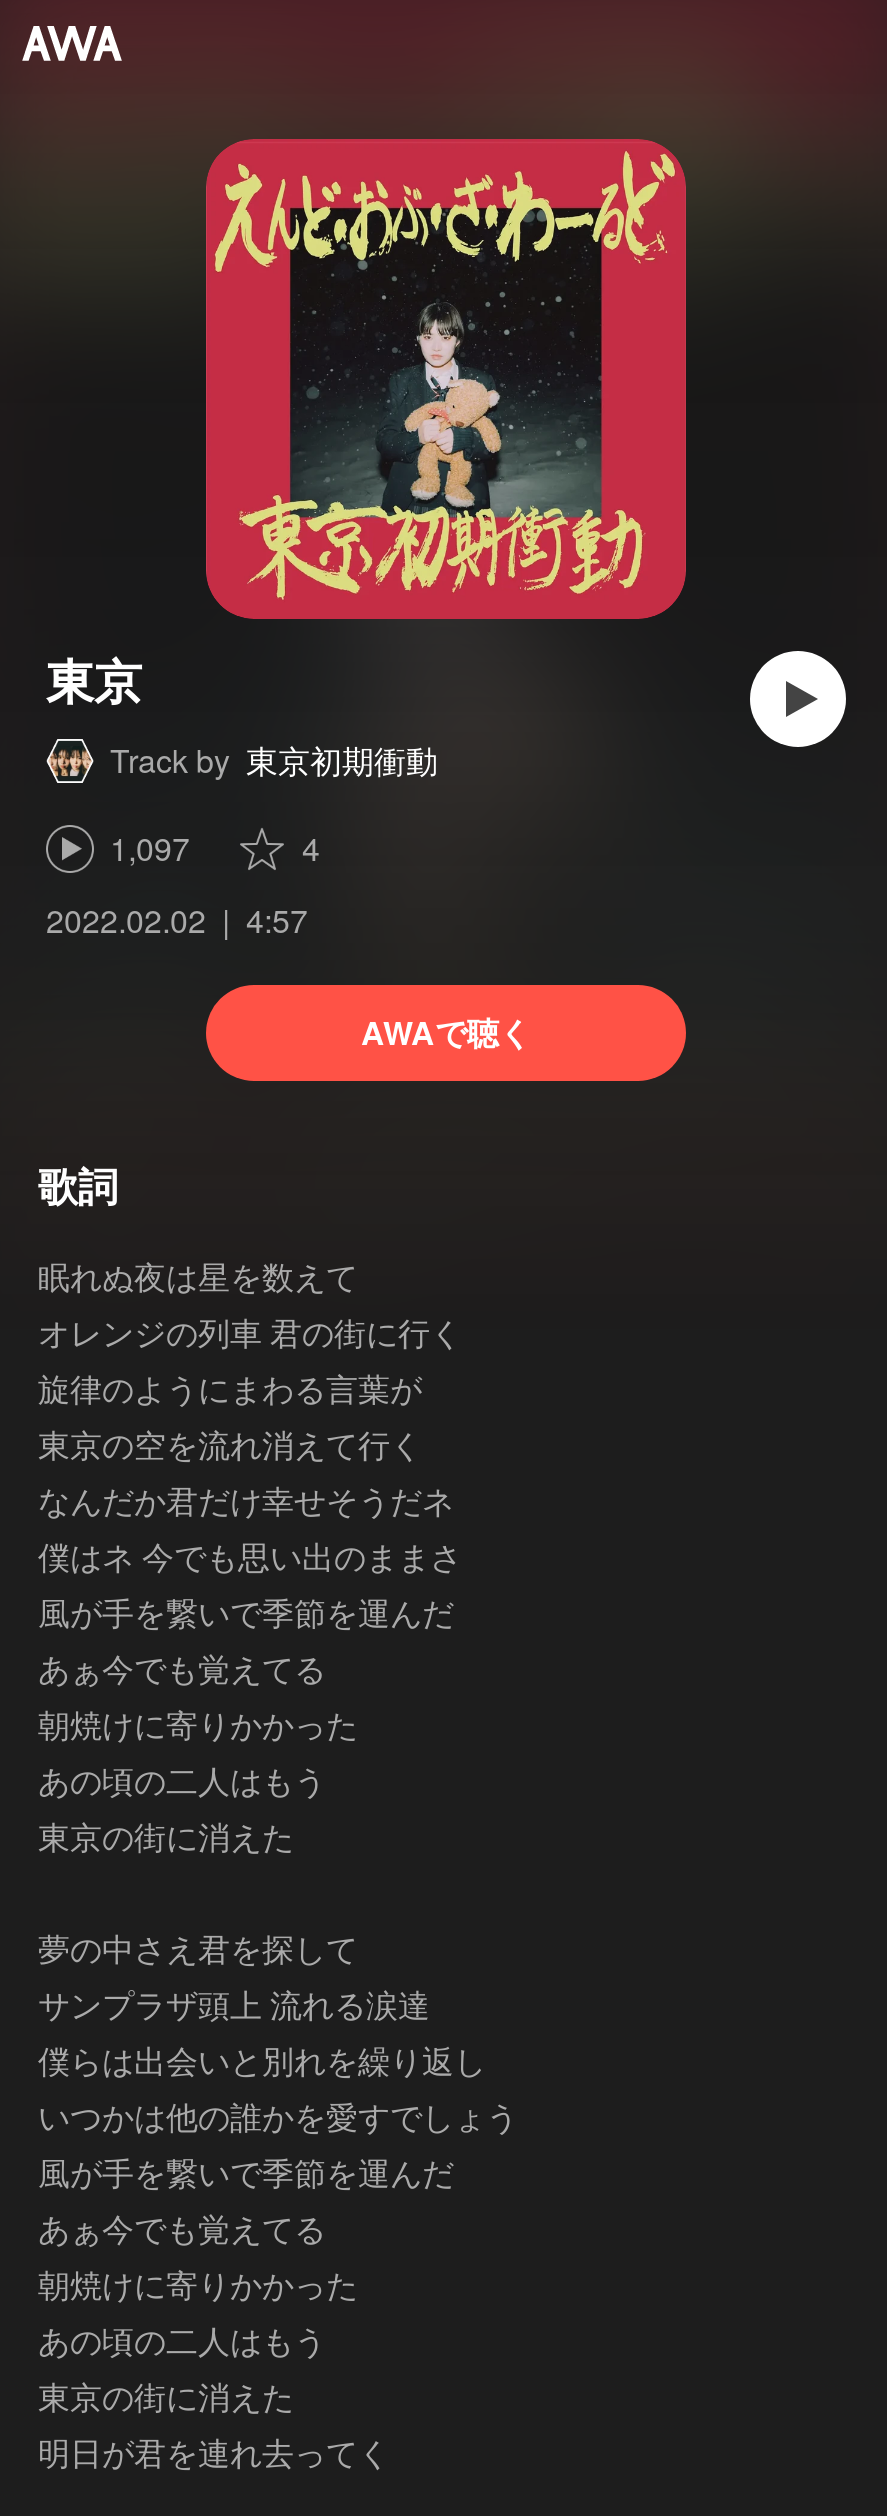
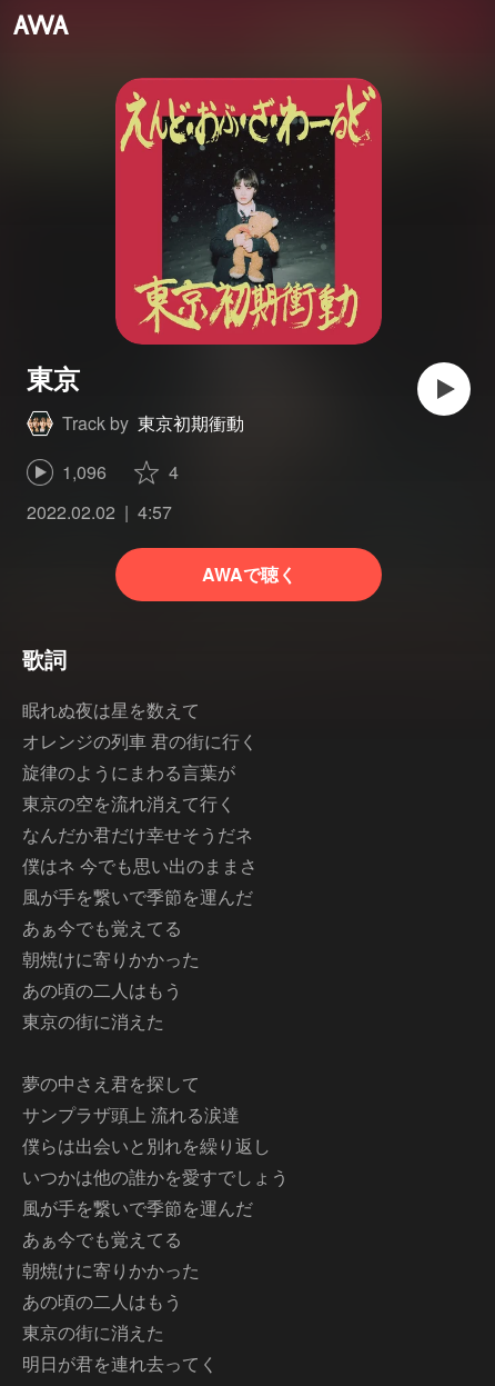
[110,825,190,871] 1,097 -> [62,459,107,485] 1,096

